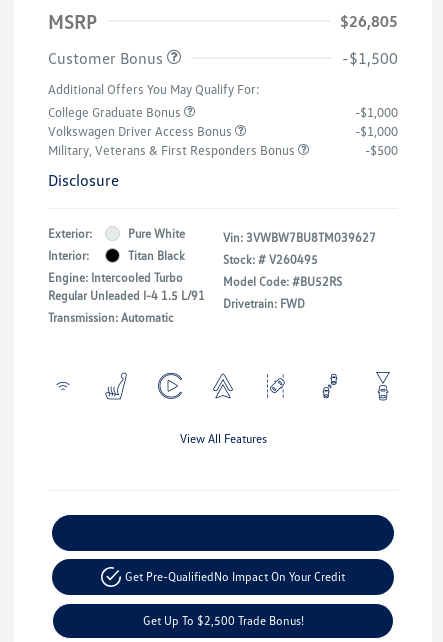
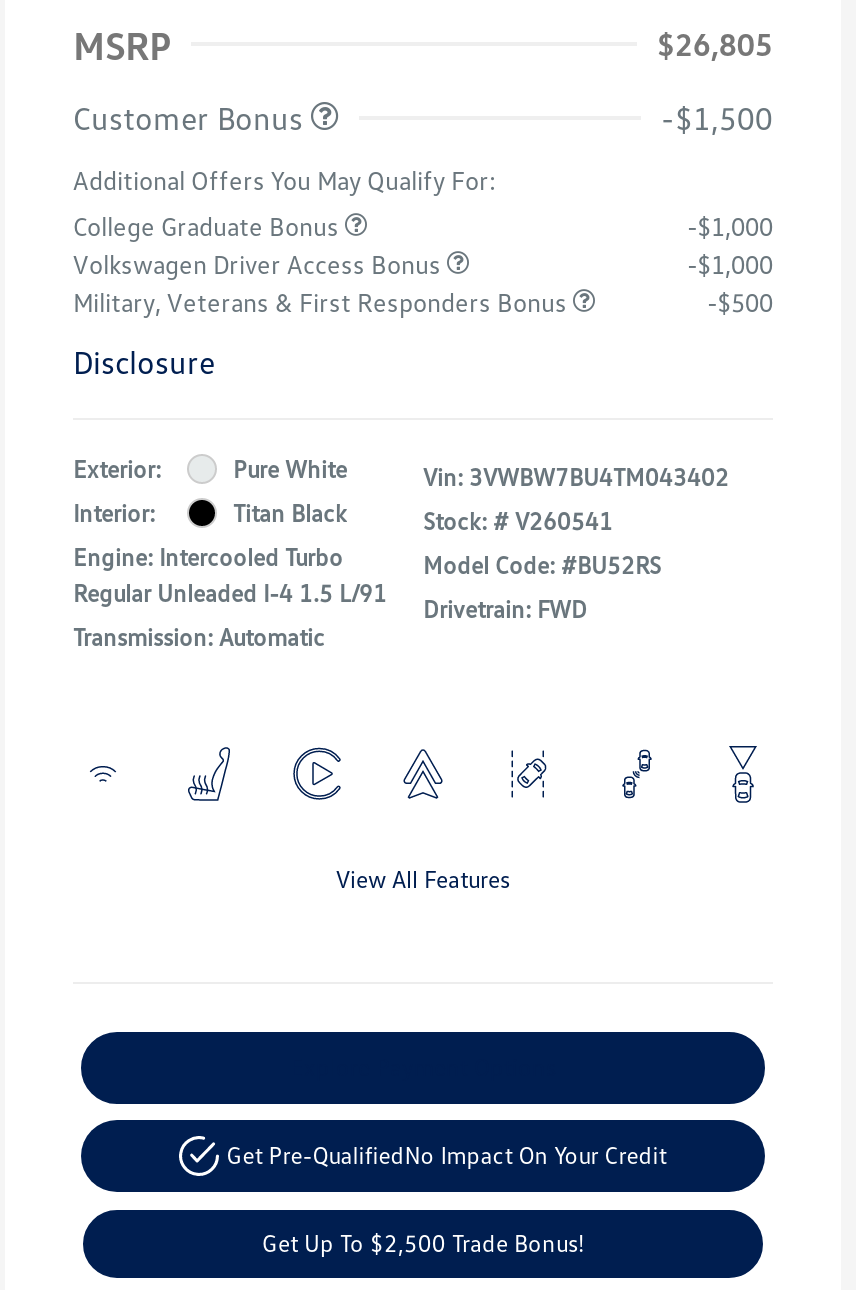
[223,230,376,245] Vin: 3VWBW7BU8TM039627 -> [423,461,729,491] Vin: 3VWBW7BU4TM043402
[223,252,318,267] Stock: # V260495 -> [423,505,613,535] Stock: # V260541

